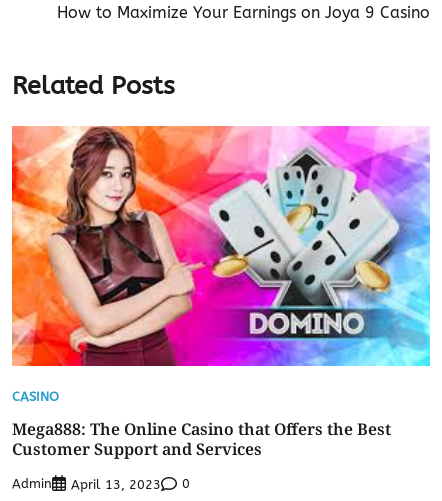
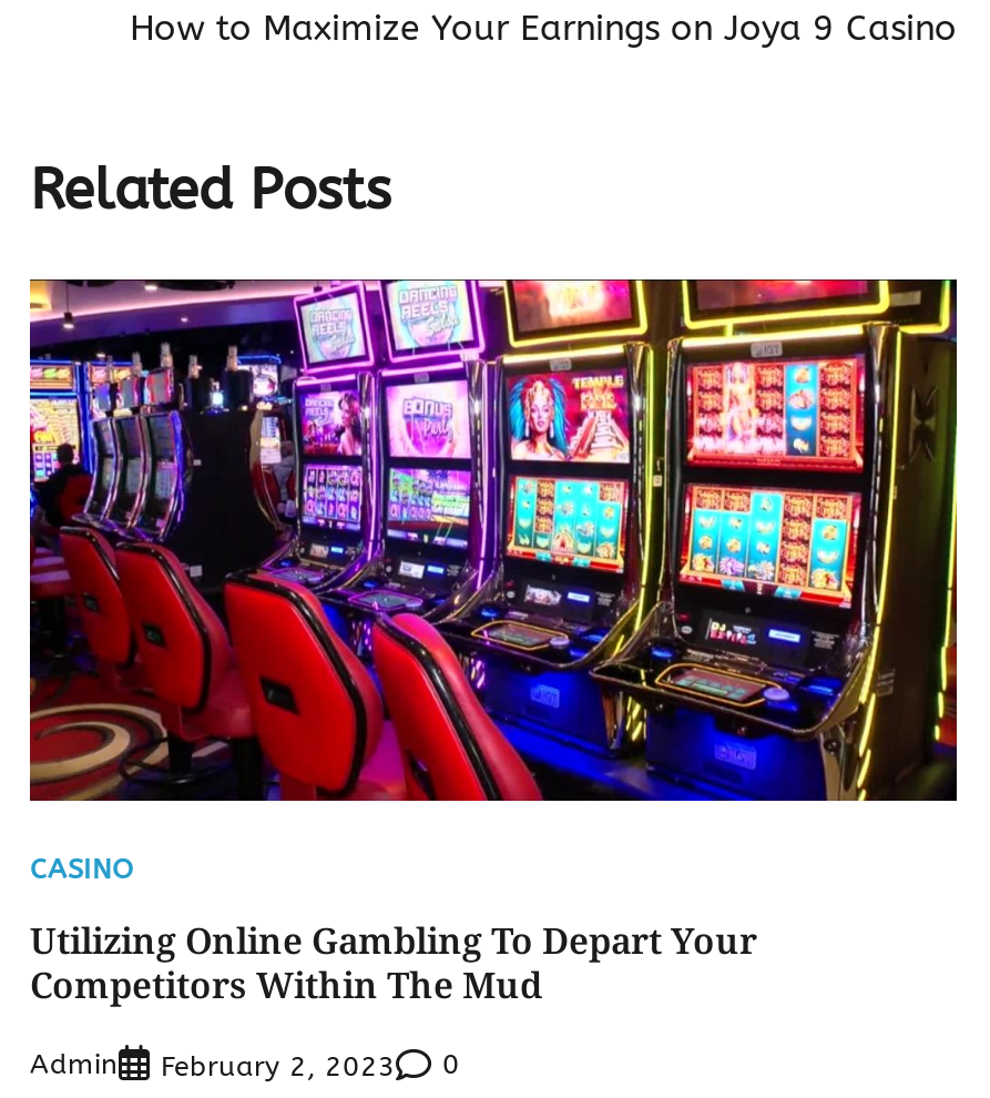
[11,125,431,367] [image] -> [28,277,959,803] [image]
[12,418,391,460] Mega888: The Online Casino that Offers the Best | Customer Support and Services -> [30,917,757,1010] Utilizing Online Gambling To Depart Your | Competitors Within The Mud
[12,476,190,492] Admin April 13, 2023 0 -> [30,1047,460,1081] Admin February 2, 2023 0

